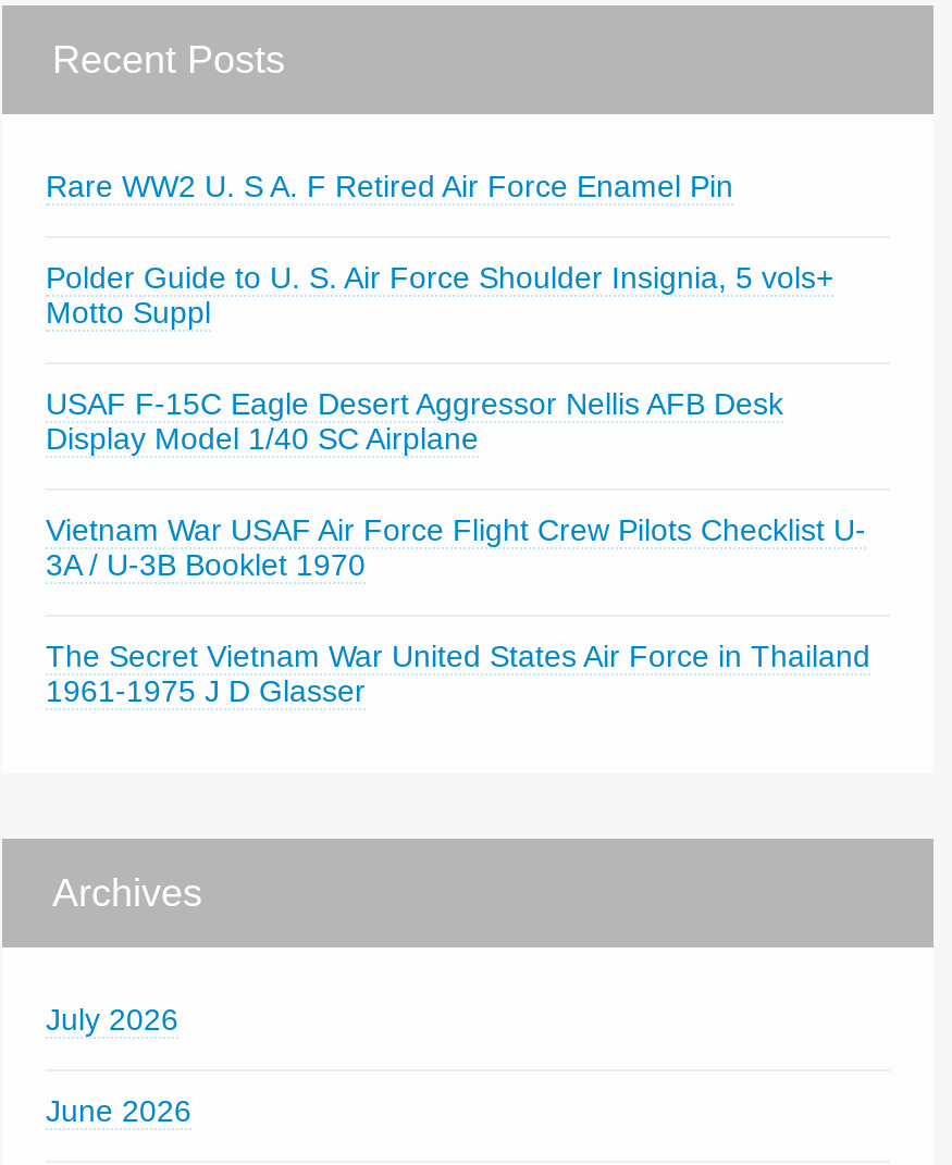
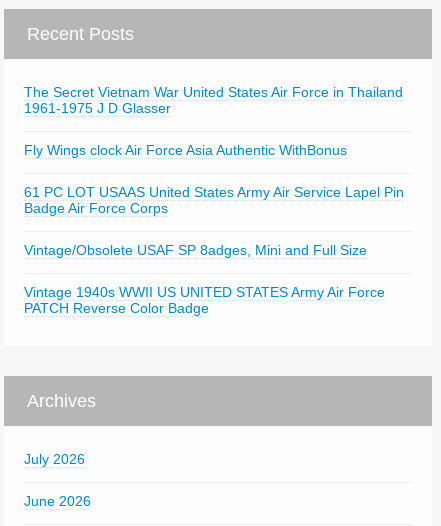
[46,169,866,582] Rare WW2 U. S A. F Retired Air Force Enamel Pin | Polder Guide to U. S. Air Force Shoulder Insignia, 5 vols+ | Motto Suppl | USAF F-15C Eagle Desert Aggressor Nellis AFB Desk | Display Model 1/40 SC Airplane | Vietnam War USAF Air Force Flight Crew Pilots Checklist U- | 3A / U-3B Booklet 1970 -> none
moved [46,639,870,708] -> [24,84,403,116]: The Secret Vietnam War United States Air Force in Thailand | 1961-1975 J D Glasser
none -> [24,142,404,316] Fly Wings clock Air Force Asia Authentic WithBonus | 61 PC LOT USAAS United States Army Air Service Lapel Pin | Badge Air Force Corps | Vintage/Obsolete USAF SP 8adges, Mini and Full Size | Vintage 1940s WWII US UNITED STATES Army Air Force | PATCH Reverse Color Badge

